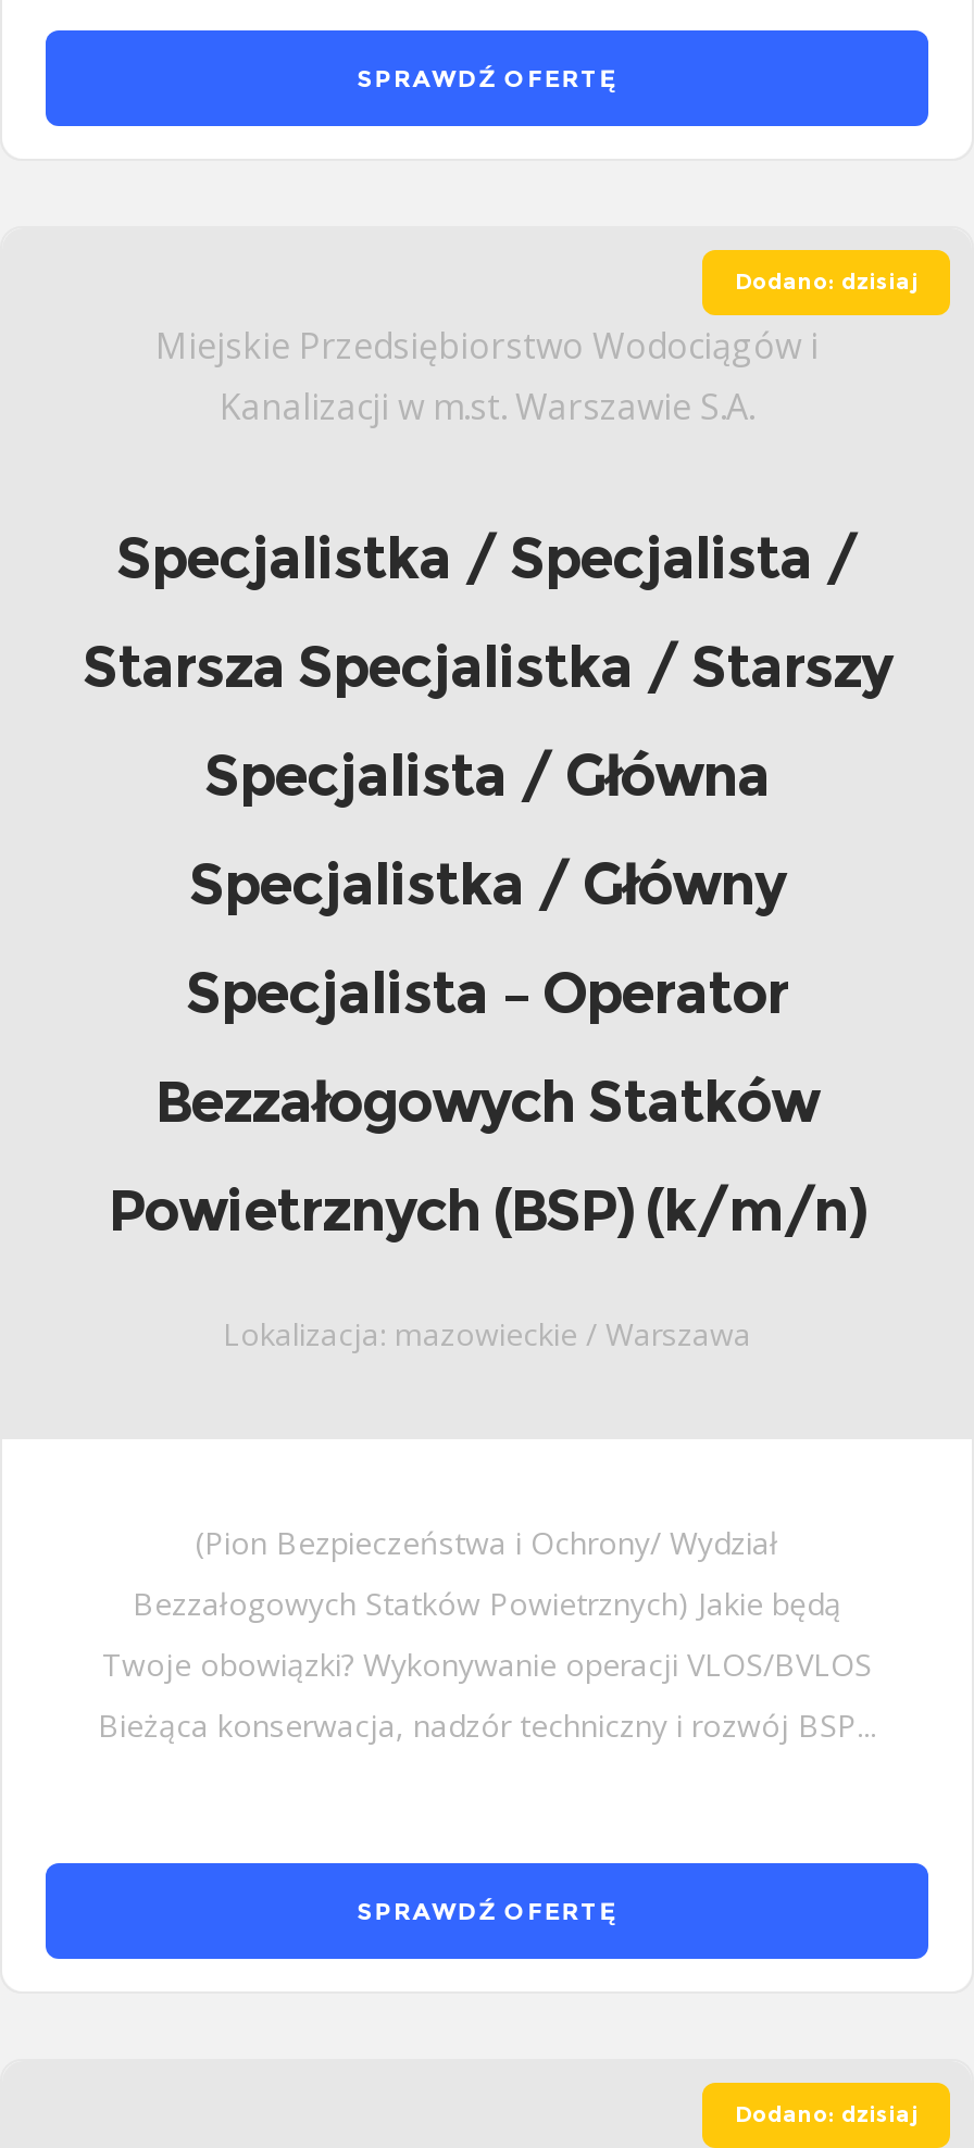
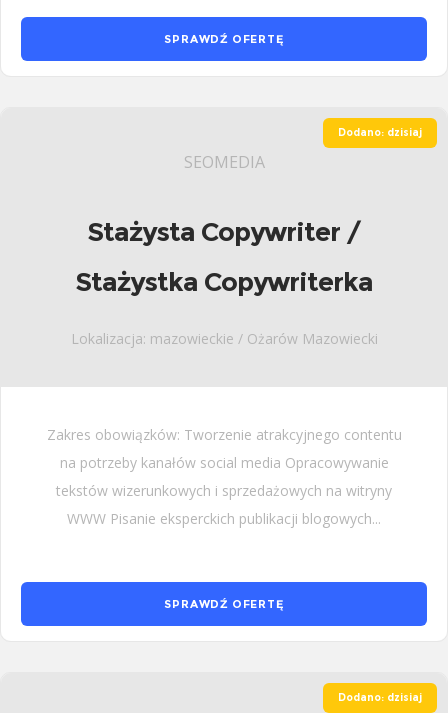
[83,322,891,1355] Miejskie Przedsiębiorstwo Wodociągów i | Kanalizacji w m.st. Warszawie S.A. | Specjalistka / Specjalista / | Starsza Specjalistka / Starszy | Specjalista / Główna | Specjalistka / Główny | Specjalista – Operator | Bezzałogowych Statków | Powietrznych (BSP) (k/m/n) | Lokalizacja: mazowieckie / Warszawa -> [70,151,377,348] SEOMEDIA | Stażysta Copywriter / | Stażystka Copywriterka | Lokalizacja: mazowieckie / Ożarów Mazowiecki
[98,1522,876,1746] (Pion Bezpieczeństwa i Ochrony/ Wydział | Bezzałogowych Statków Powietrznych) Jakie będą | Twoje obowiązki? Wykonywanie operacji VLOS/BVLOS | Bieżąca konserwacja, nadzór techniczny i rozwój BSP... -> [46,425,401,528] Zakres obowiązków: Tworzenie atrakcyjnego contentu | na potrzeby kanałów social media Opracowywanie | tekstów wizerunkowych i sprzedażowych na witryny | WWW Pisanie eksperckich publikacji blogowych...

